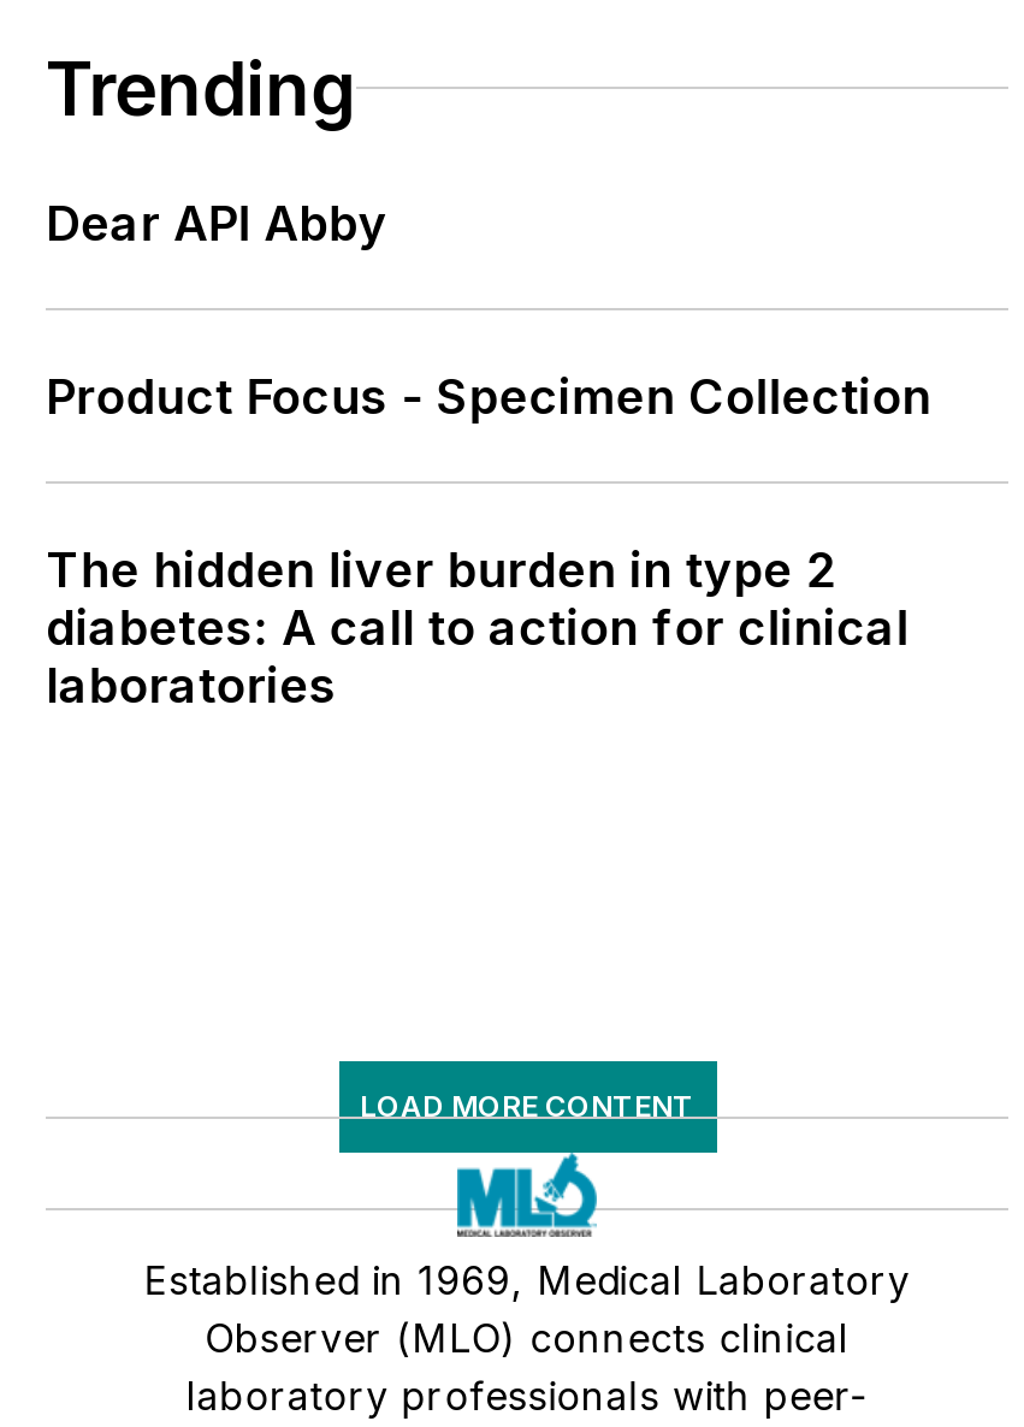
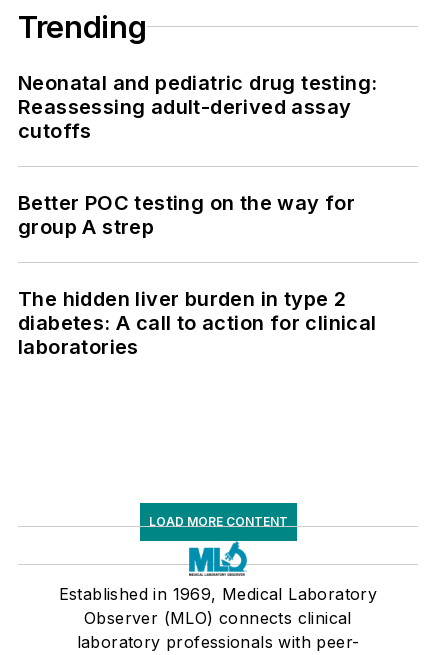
[46,194,388,252] Dear API Abby -> [18,71,377,143] Neonatal and pediatric drug testing: | Reassessing adult-derived assay | cutoffs
[46,368,931,425] Product Focus - Specimen Collection -> [18,191,355,239] Better POC testing on the way for | group A strep

